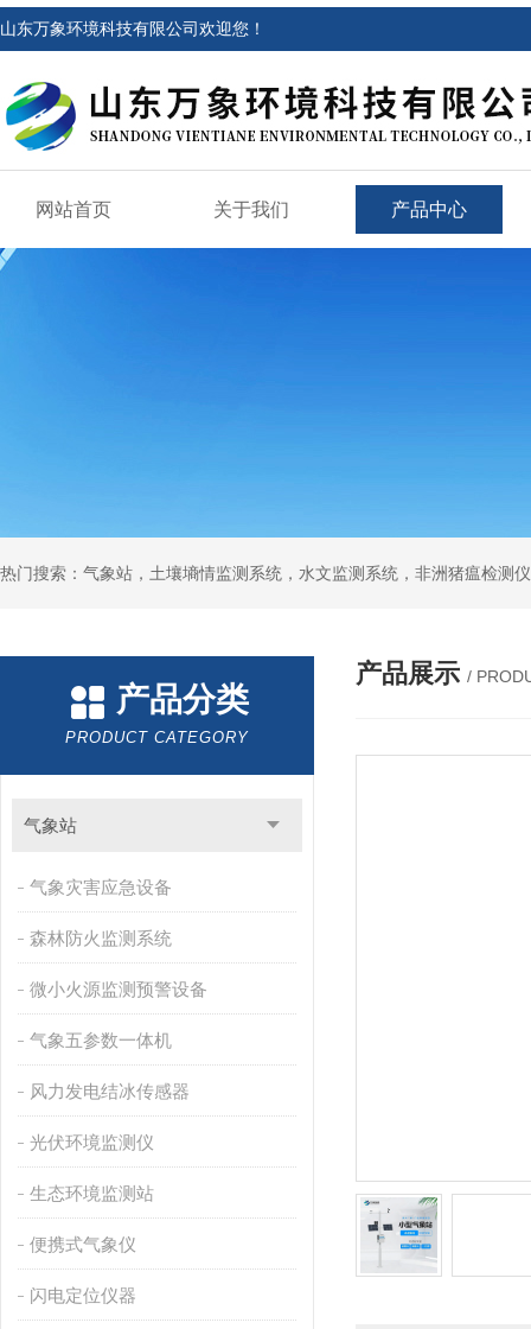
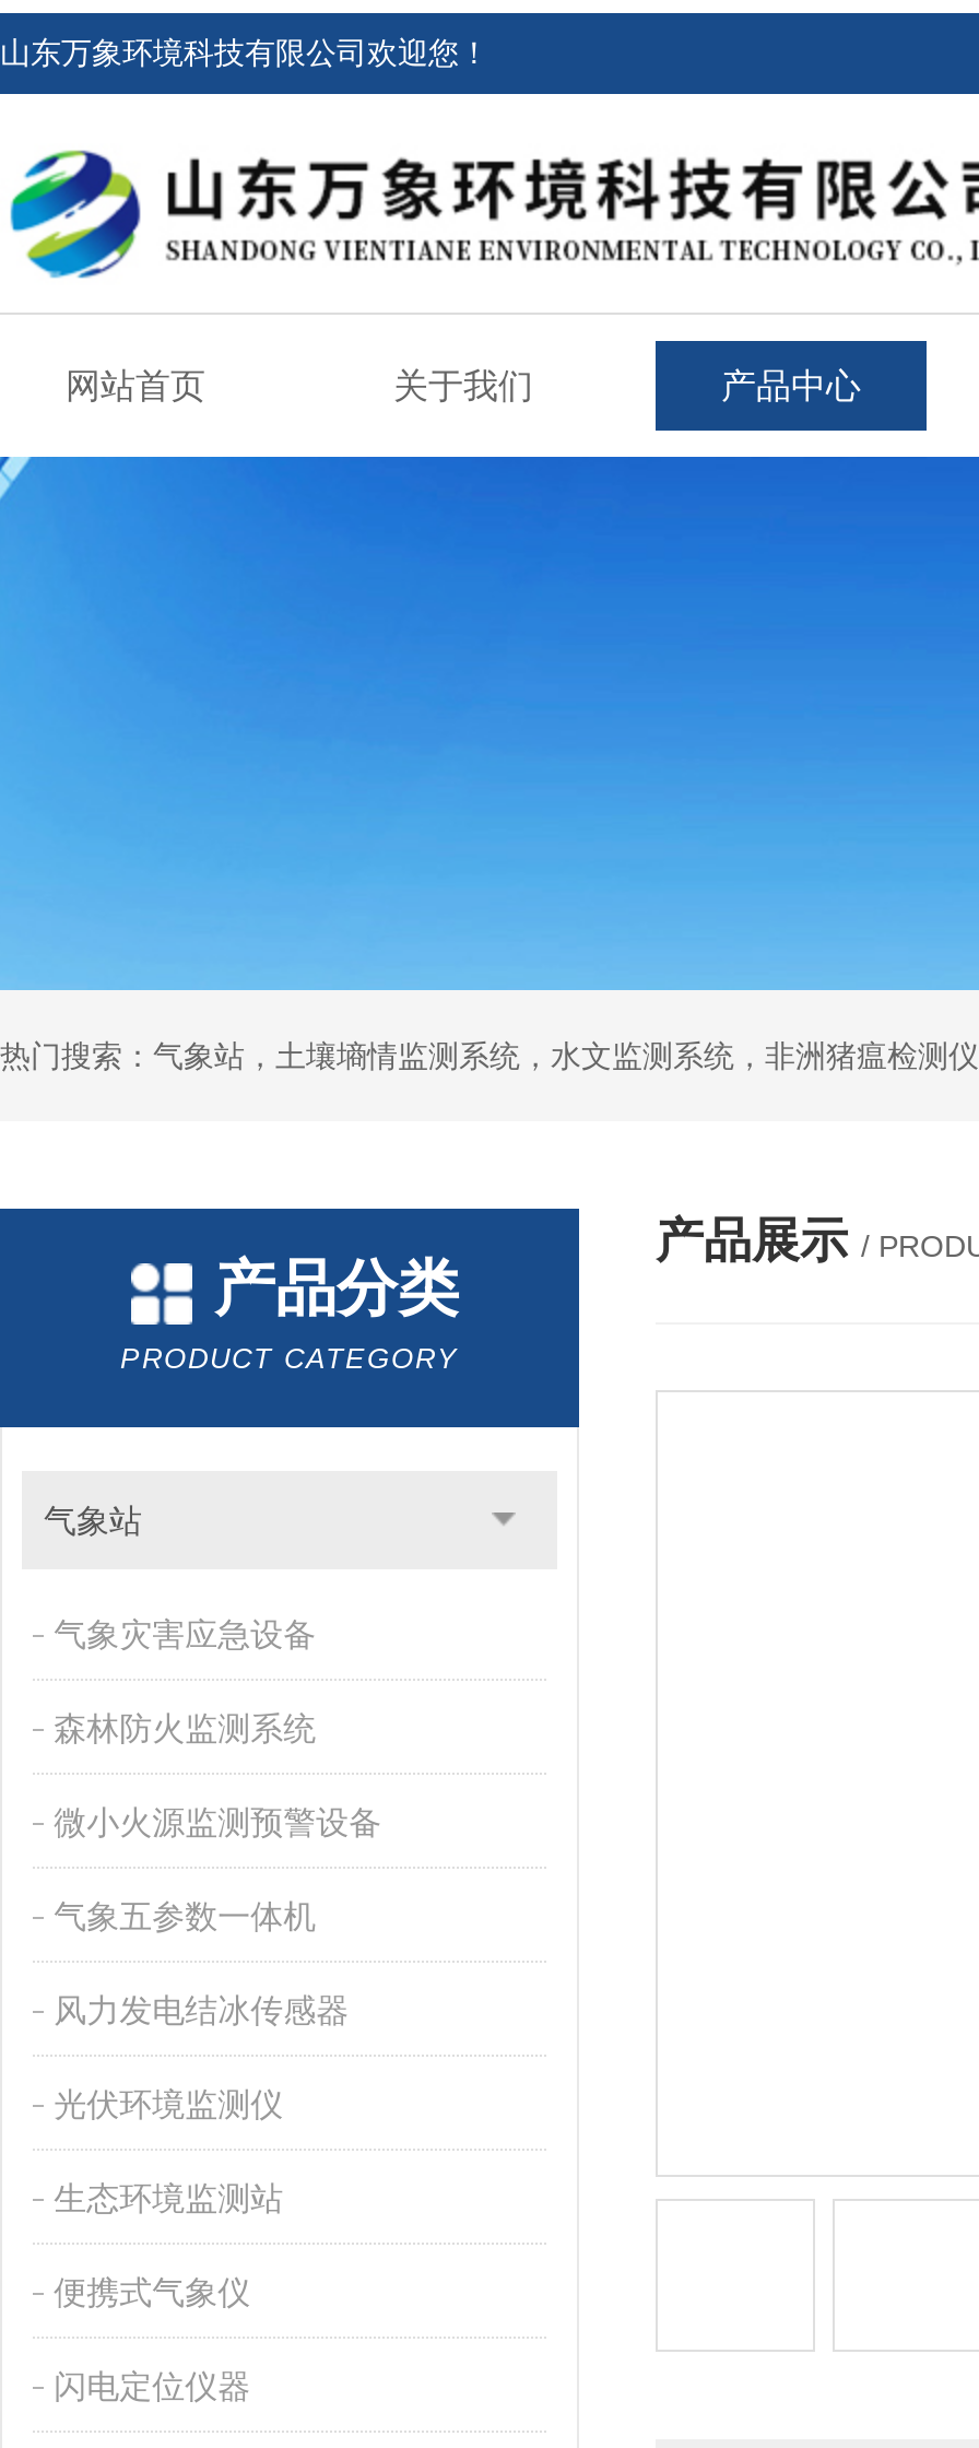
[363,1196,439,1270] [image] -> none

